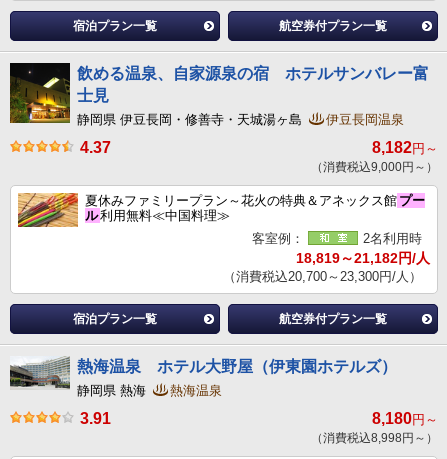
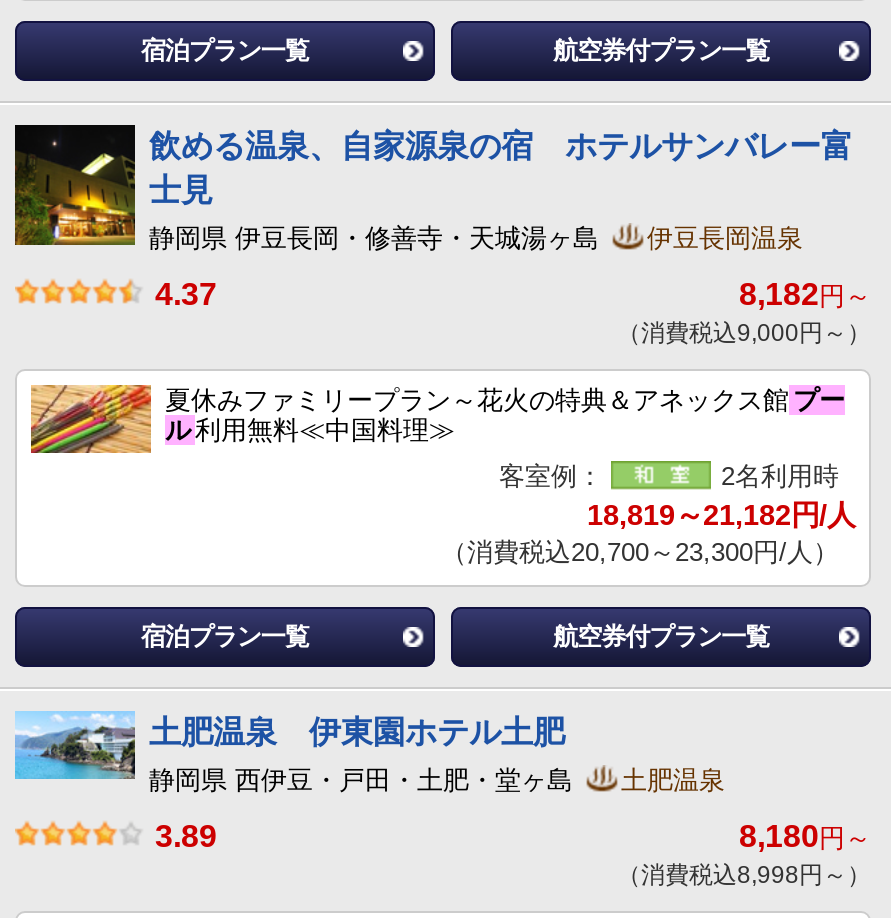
[9,356,397,389] [image] | 熱海温泉 ホテル大野屋（伊東園ホテルズ） -> [13,710,565,780] [image] | 土肥温泉 伊東園ホテル土肥
[77,383,222,398] 静岡県 熱海 | 熱海温泉 -> [149,766,725,796] 静岡県 西伊豆・戸田・土肥・堂ヶ島 | 土肥温泉
[80,410,111,427] 3.91 -> [155,820,217,854] 3.89

